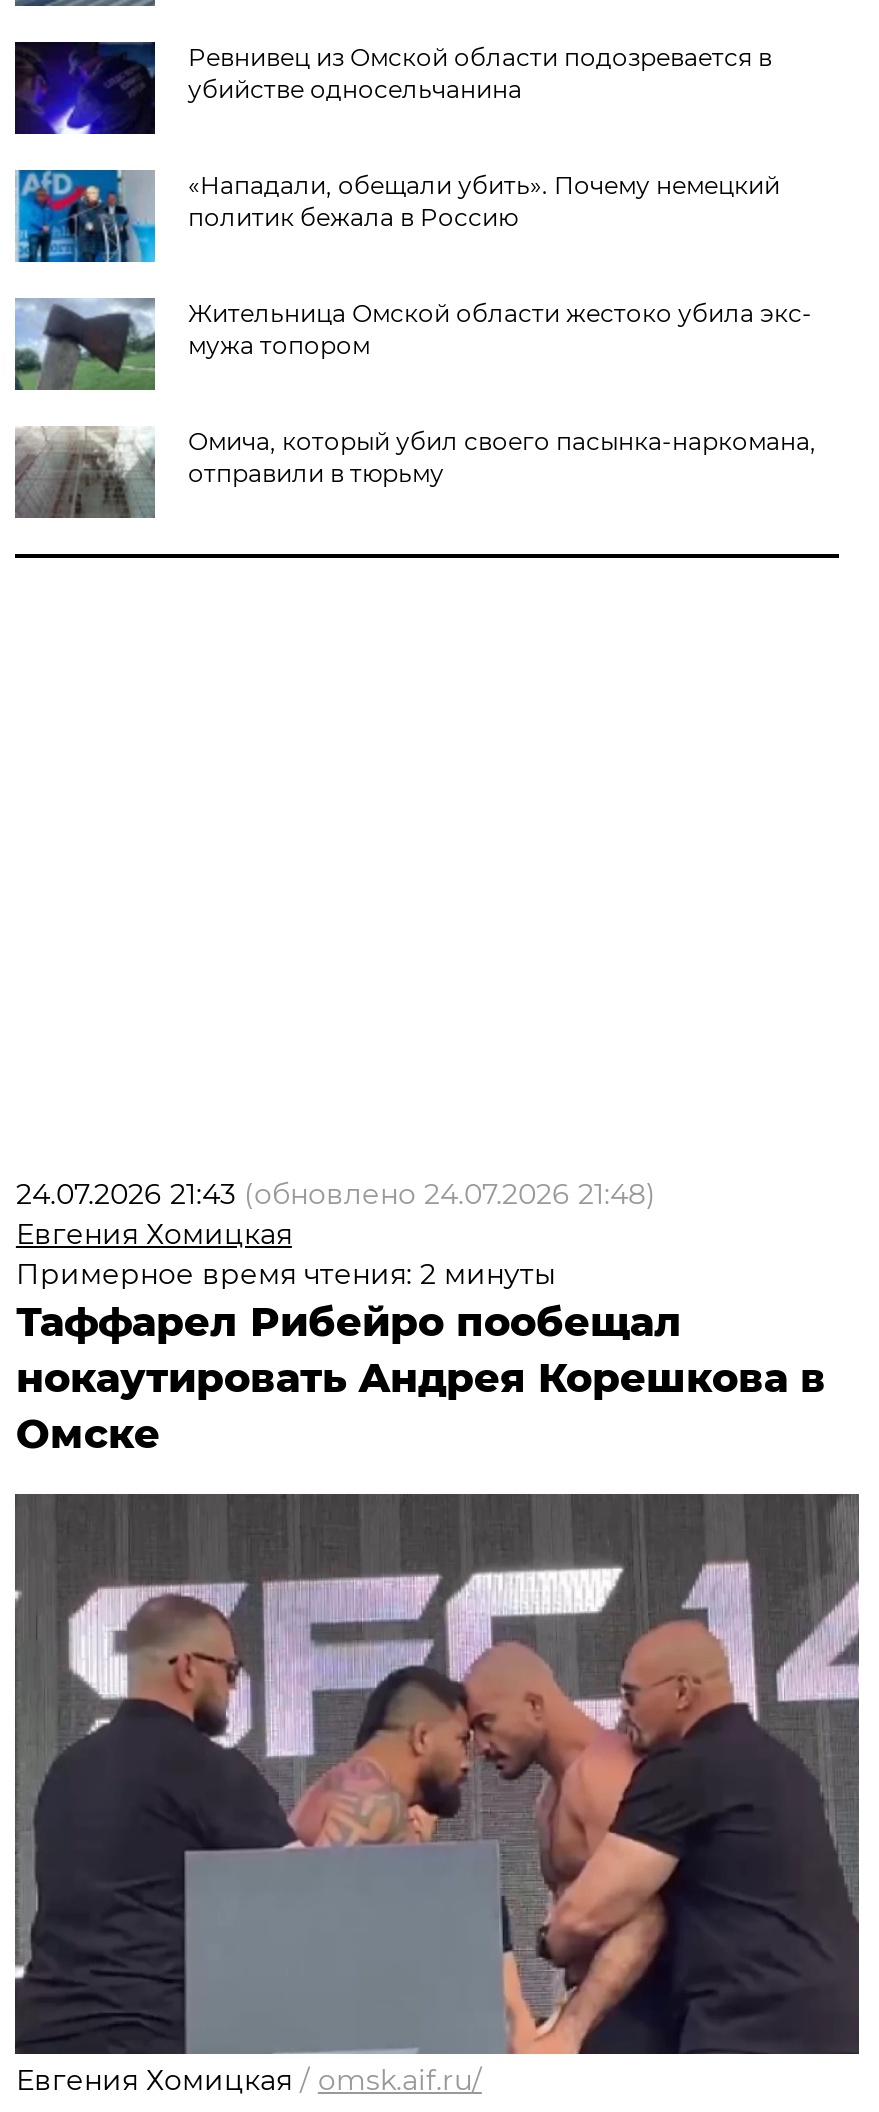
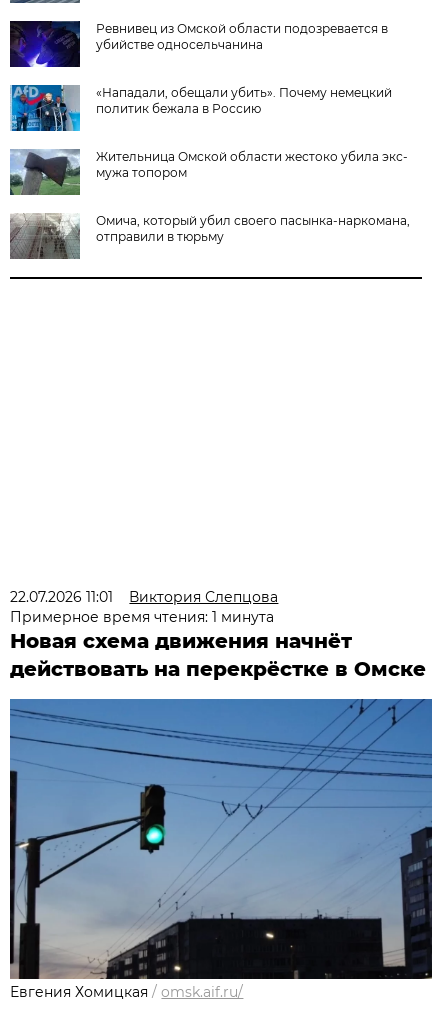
[16,1176,826,1458] 24.07.2026 21:43 (обновлено 24.07.2026 21:48) | Евгения Хомицкая | Примерное время чтения: 2 минуты | Таффарел Рибейро пообещал | нокаутировать Андрея Корешкова в | Омске -> [10,588,426,681] 22.07.2026 11:01 | Виктория Слепцова | Примерное время чтения: 1 минута | Новая схема движения начнёт | действовать на перекрёстке в Омске
[13,1492,859,2056] [image] -> [9,699,432,980] [image]

